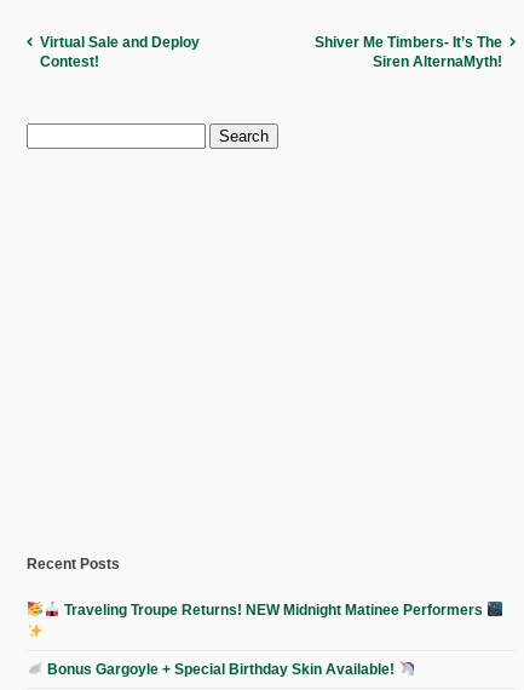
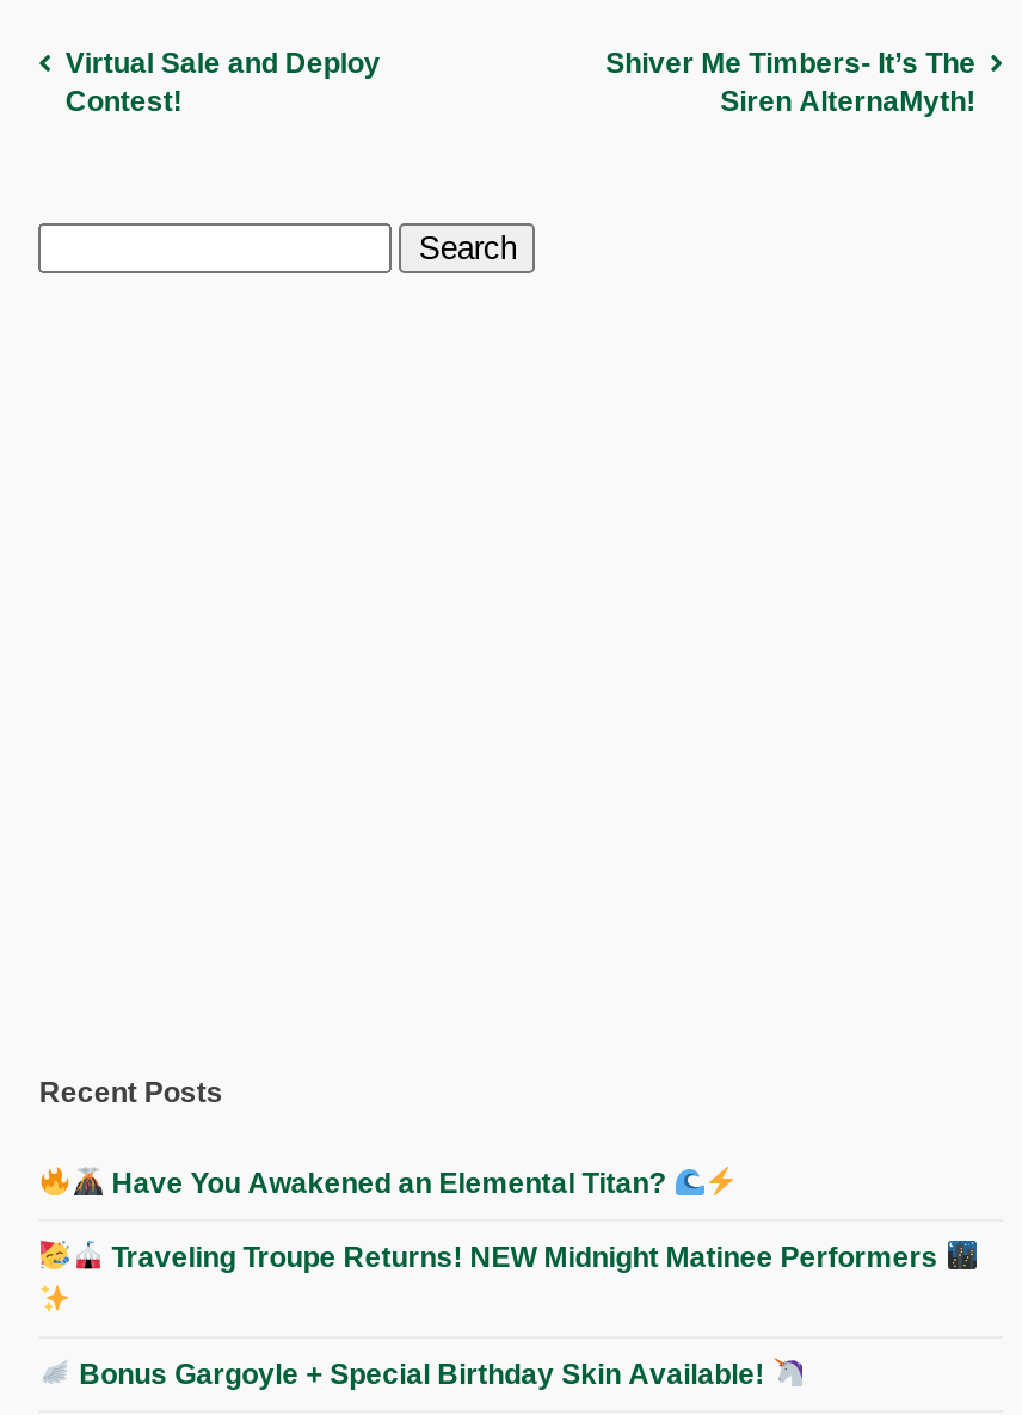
none -> [104,1167,673,1201] Have You Awakened an Elemental Titan?

